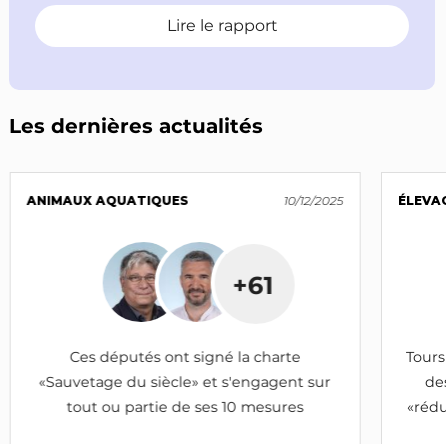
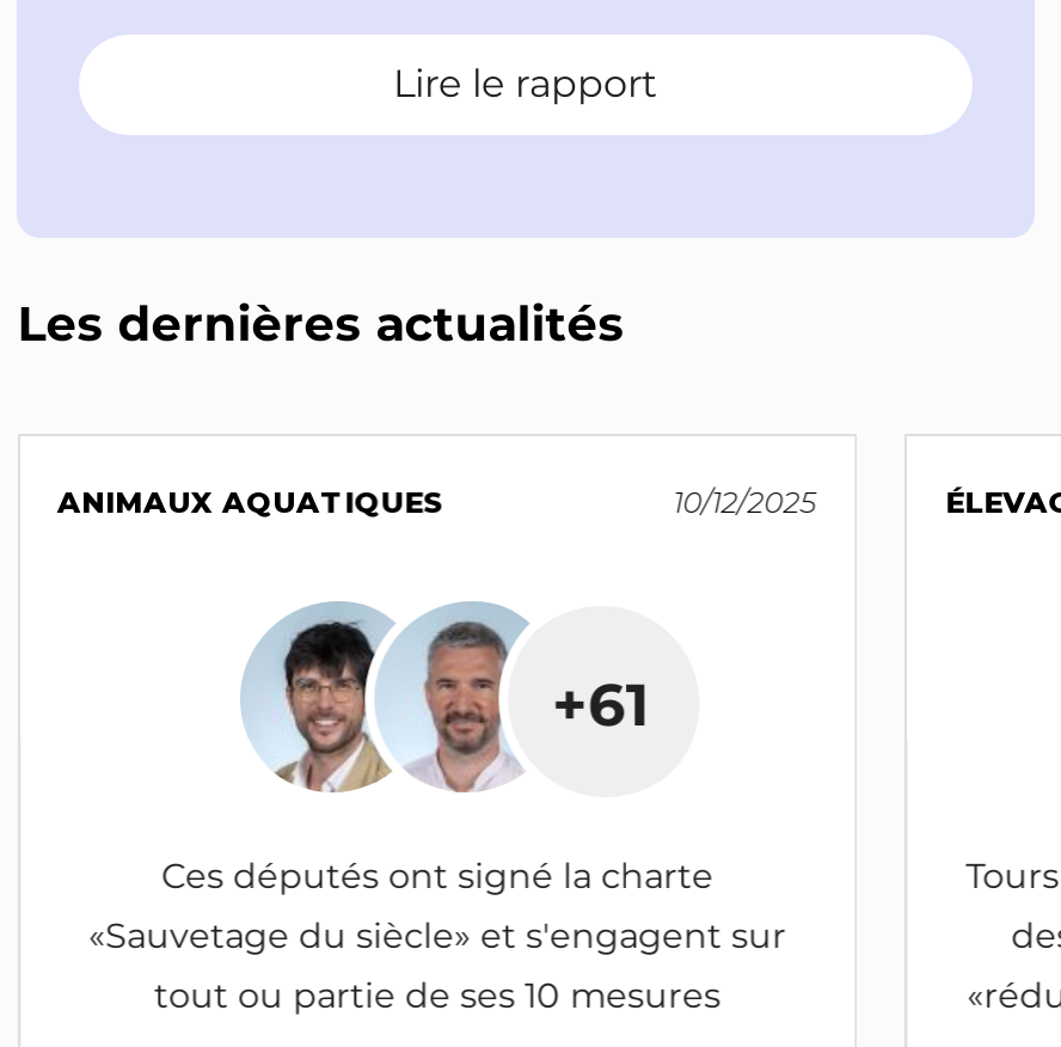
[111,251,166,323] [image] -> [263,623,390,792] [image]

